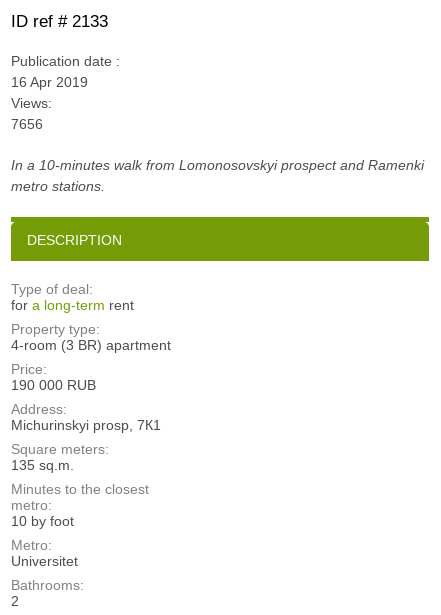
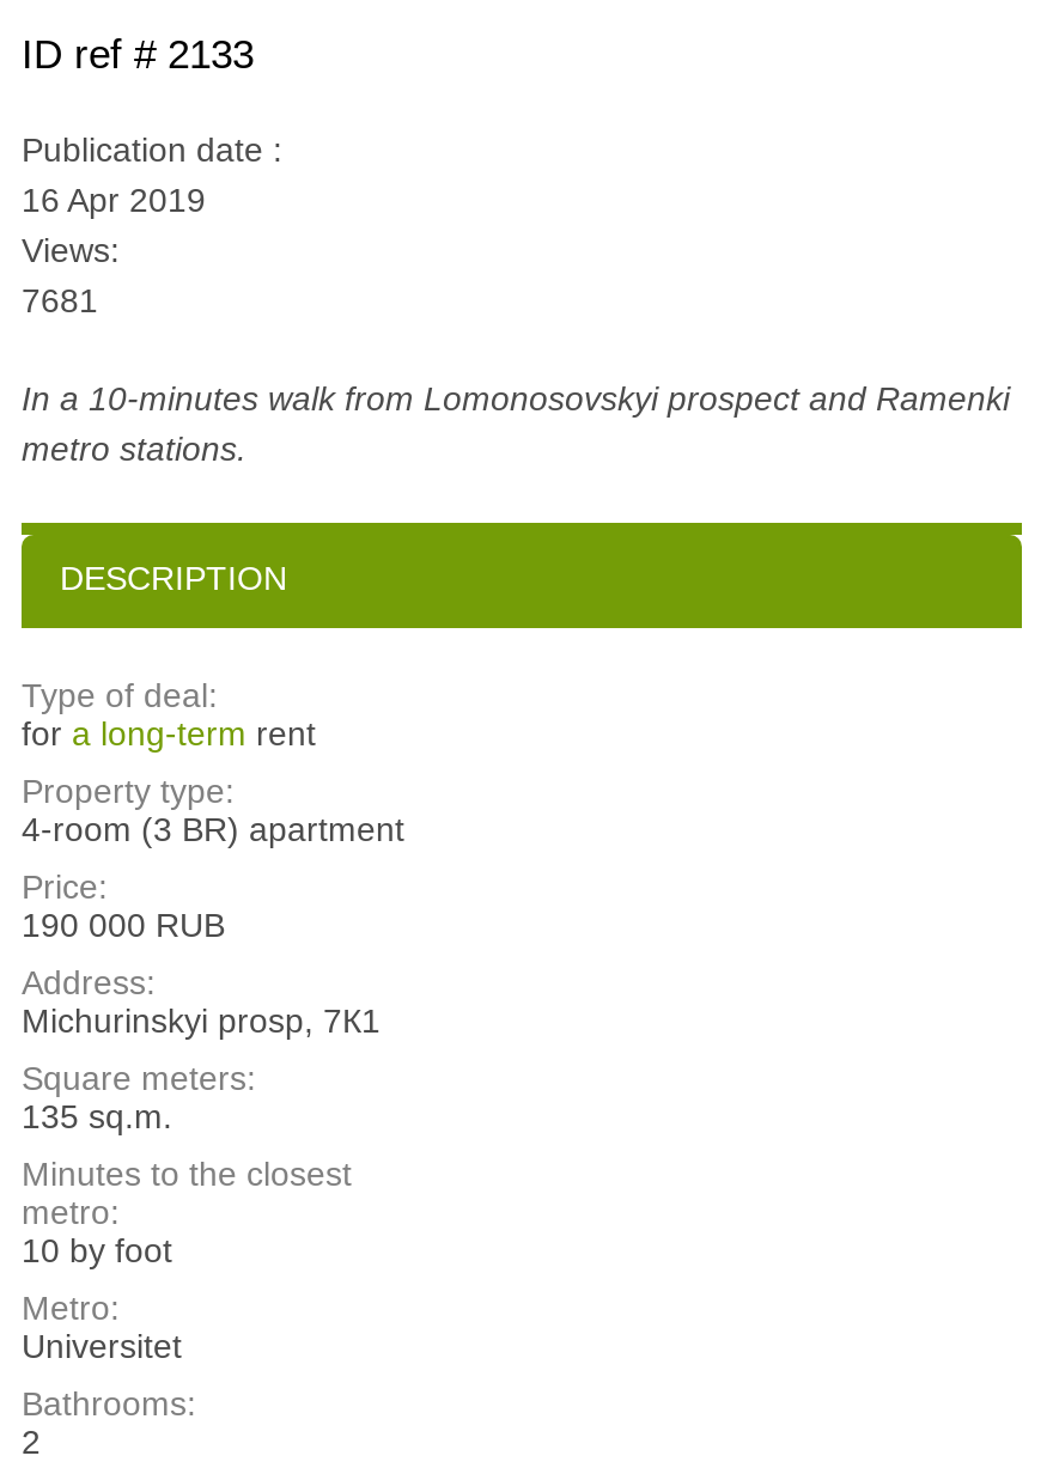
[11,115,43,131] 7656 -> [22,280,98,318] 7681

